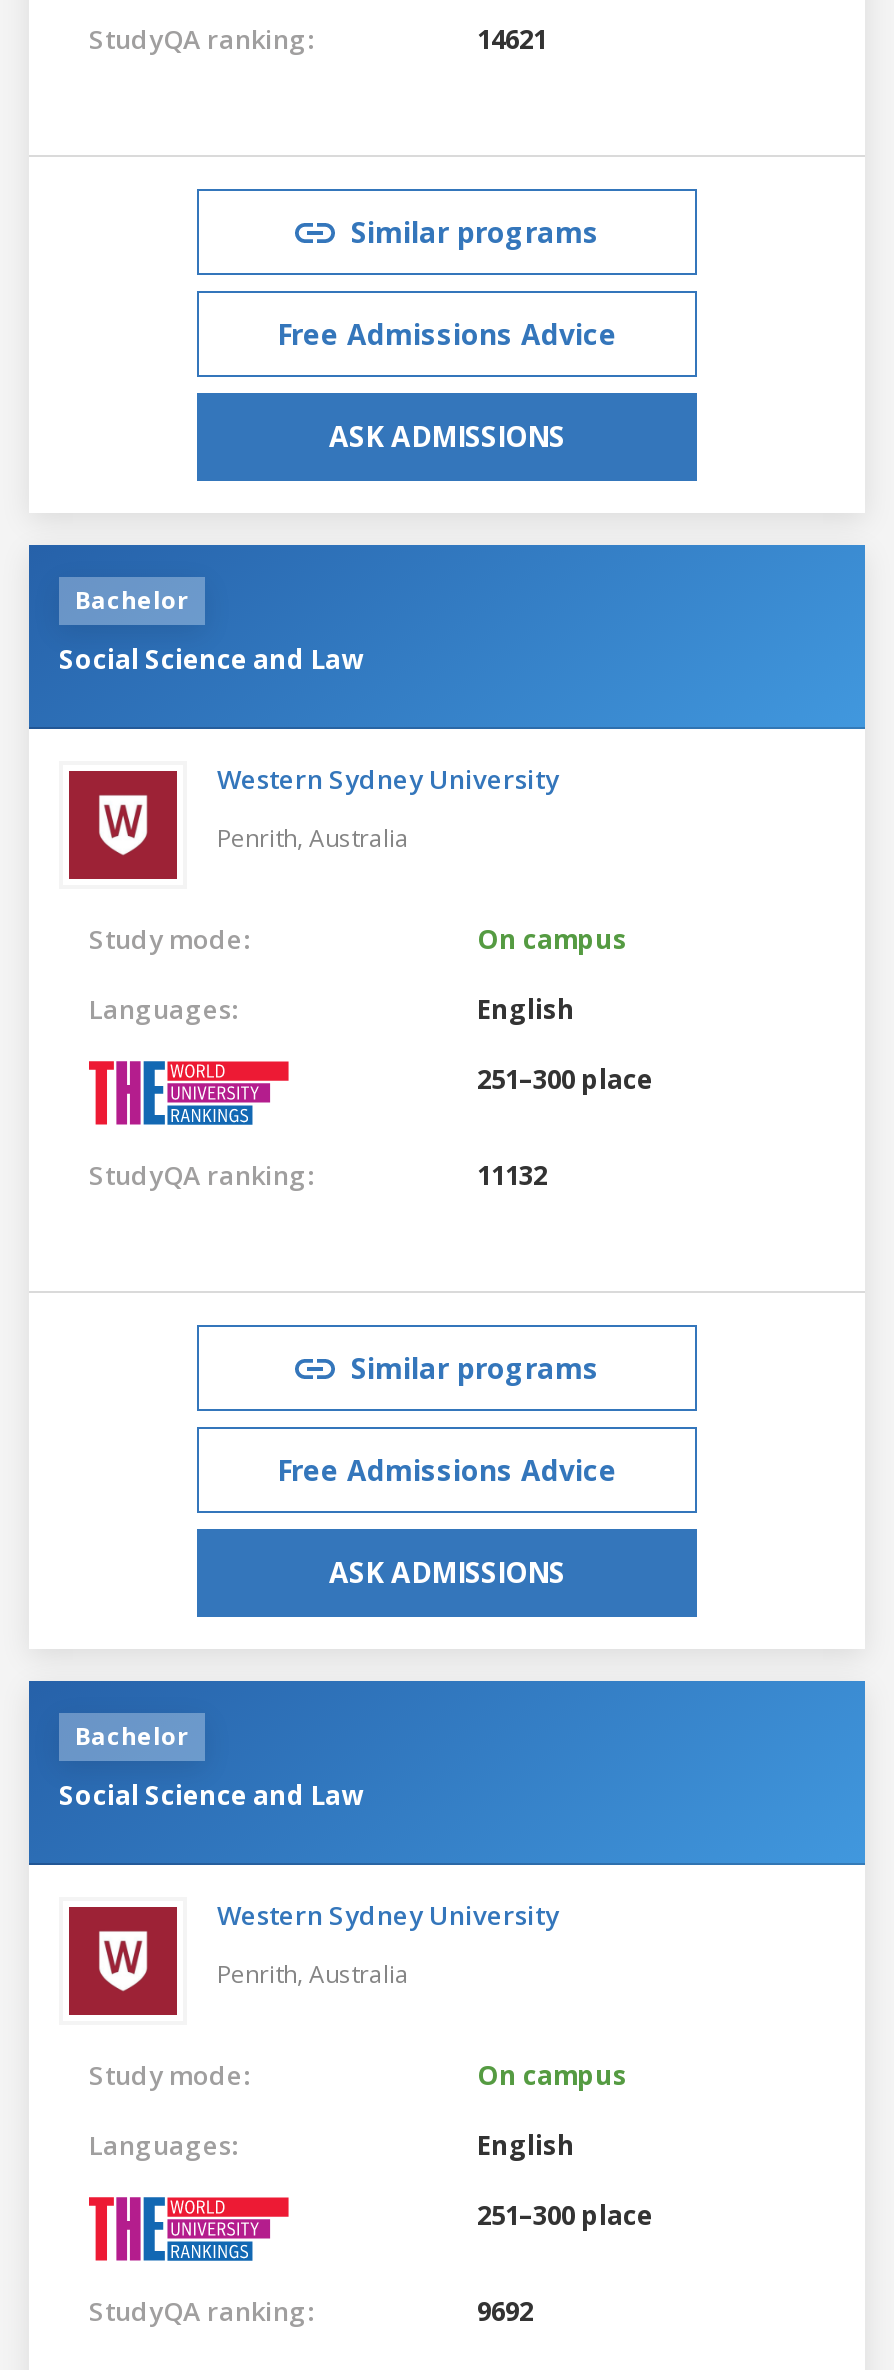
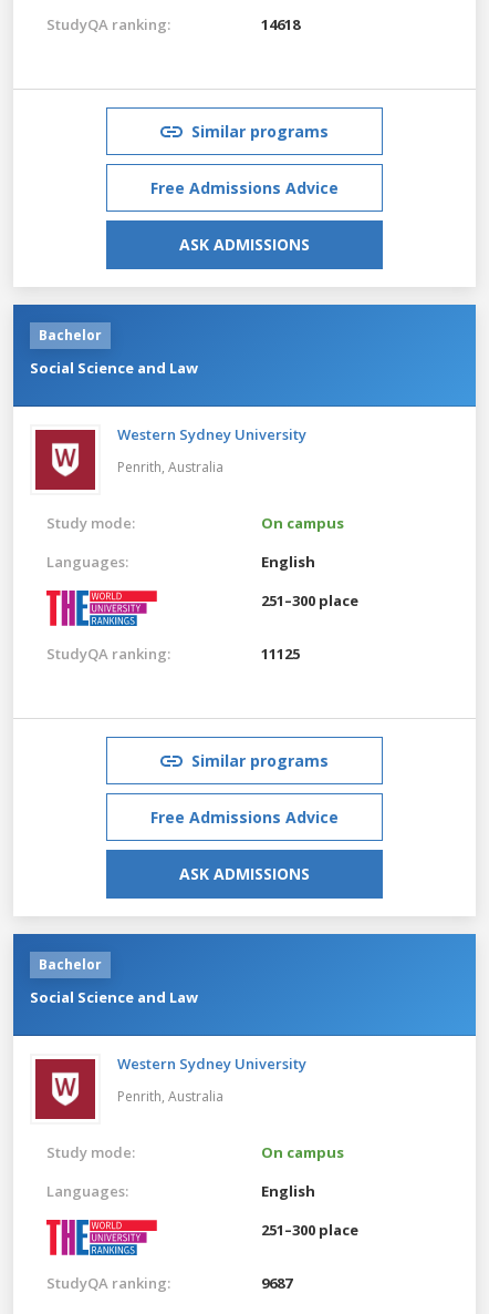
[477,21,547,57] 14621 -> [261,14,300,34] 14618
[477,1157,547,1193] 11132 -> [261,643,300,663] 11125
[477,2293,533,2329] 9692 -> [261,1273,292,1293] 9687

